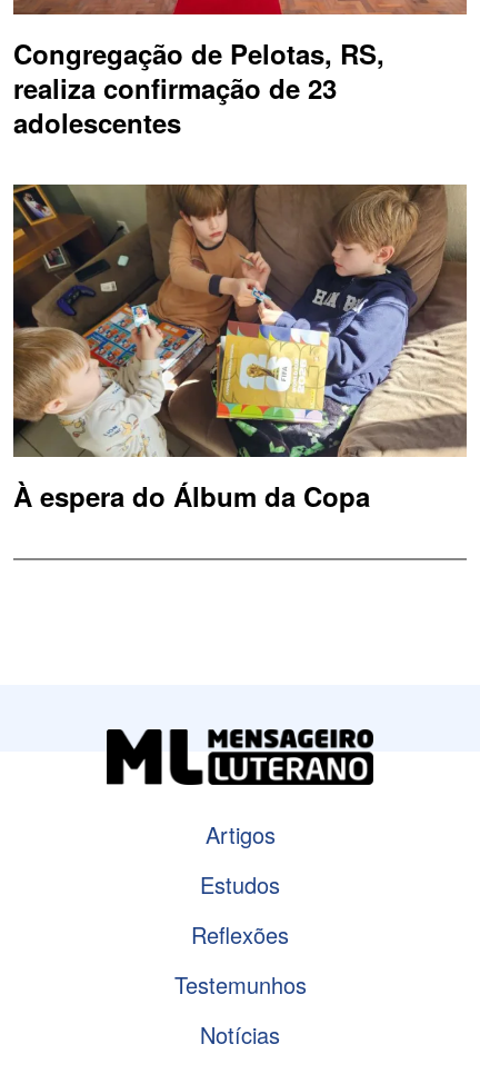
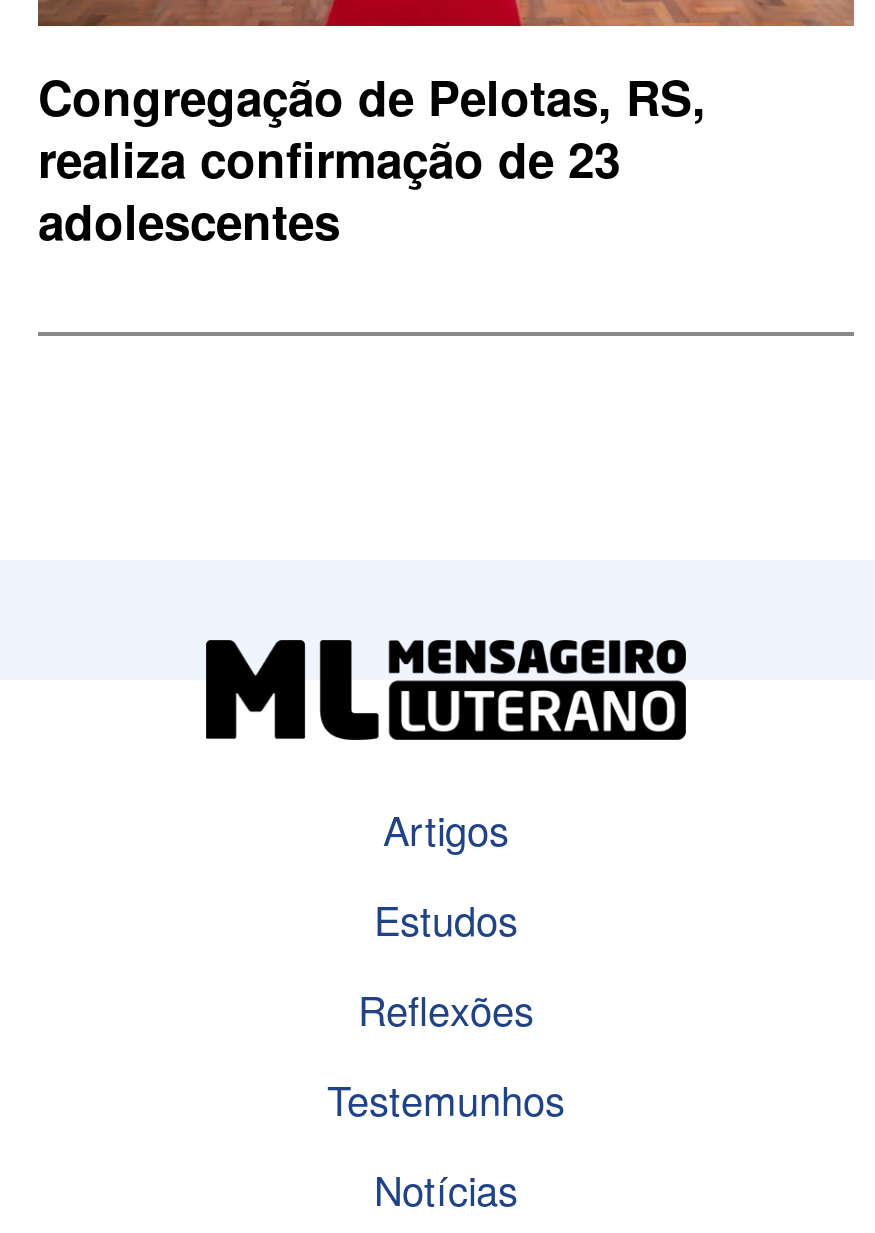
[12,183,468,514] [image] | À espera do Álbum da Copa -> none

